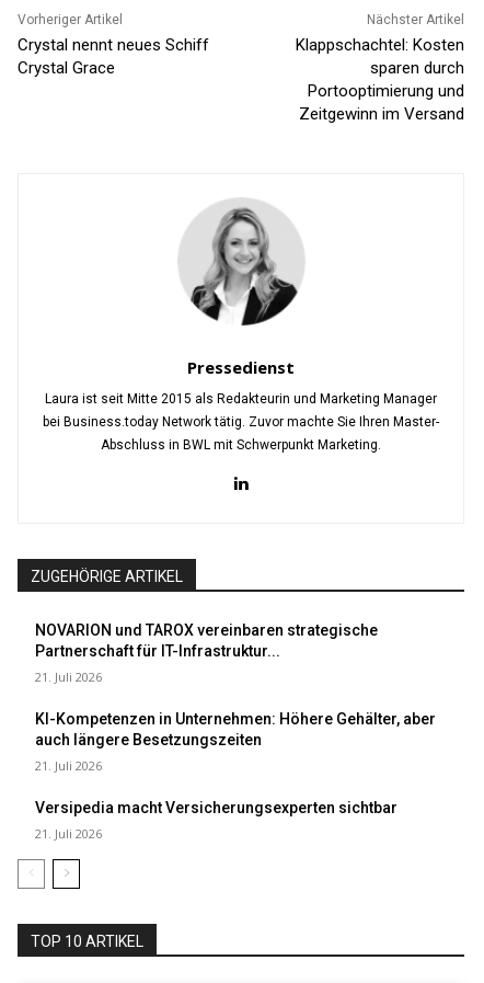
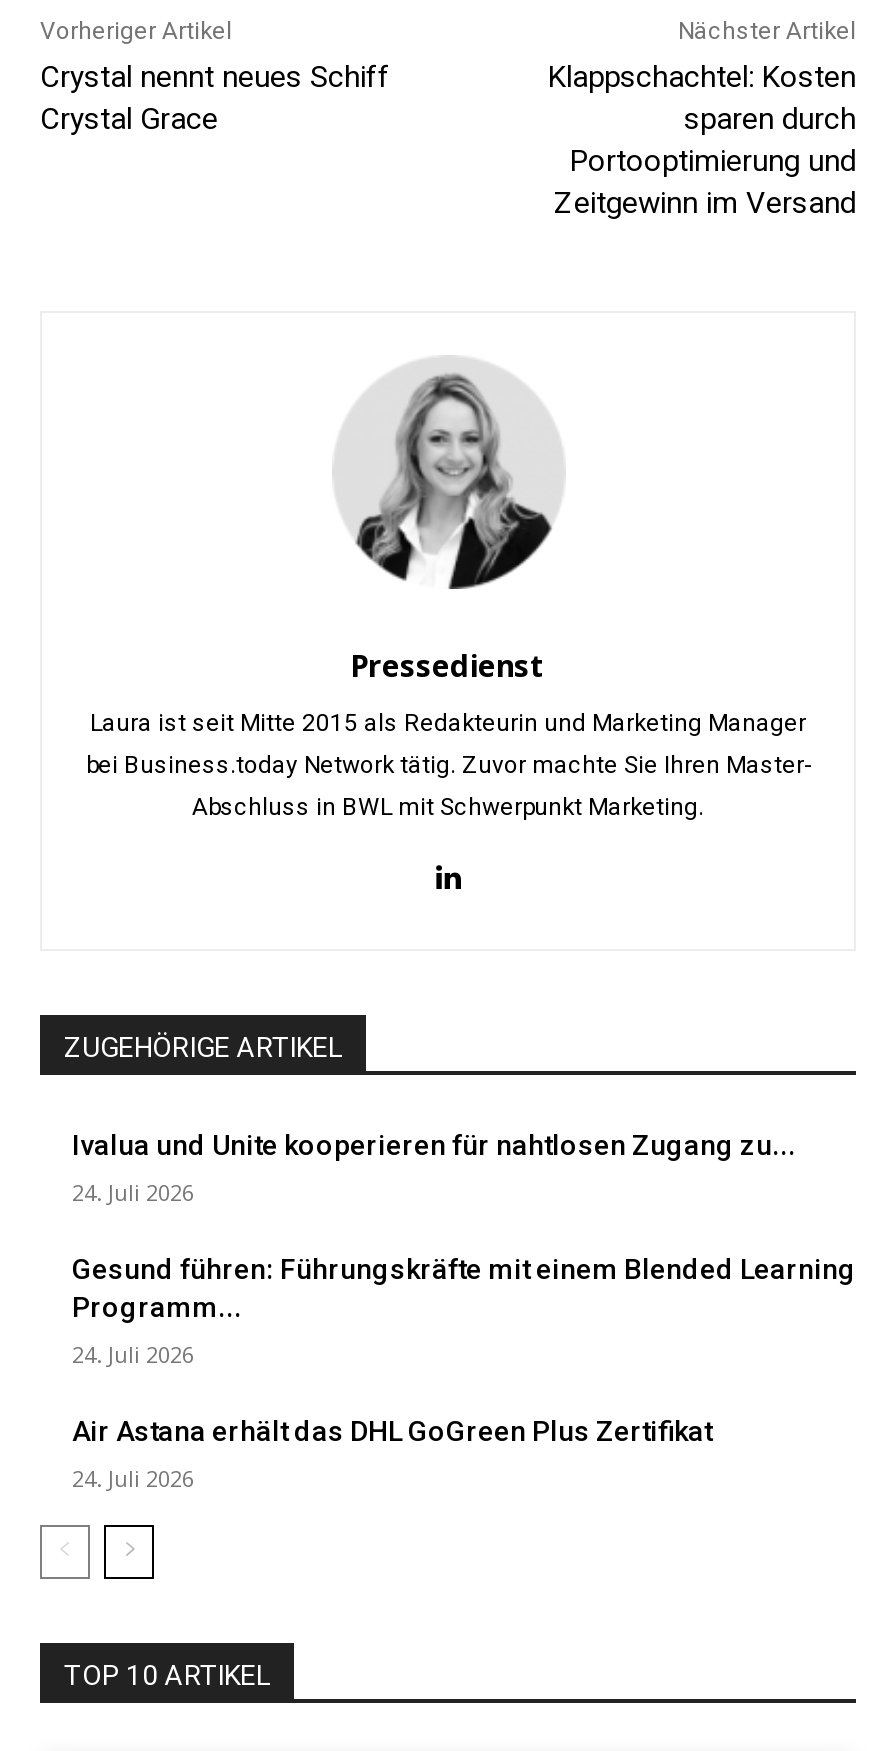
[35,622,378,660] NOVARION und TAROX vereinbaren strategische | Partnerschaft für IT-Infrastruktur... -> [72,1129,796,1161] Ivalua und Unite kooperieren für nahtlosen Zugang zu...
[35,669,102,685] 21. Juli 2026 -> [72,1177,194,1207] 24. Juli 2026
[35,710,436,749] KI-Kompetenzen in Unternehmen: Höhere Gehälter, aber | auch längere Besetzungszeiten -> [72,1253,856,1323] Gesund führen: Führungskräfte mit einem Blended Learning | Programm...
[35,757,102,774] 21. Juli 2026 -> [72,1339,194,1369] 24. Juli 2026
[35,799,397,817] Versipedia macht Versicherungsexperten sichtbar -> [72,1415,712,1447] Air Astana erhält das DHL GoGreen Plus Zertifikat
[35,825,102,842] 21. Juli 2026 -> [72,1463,194,1493] 24. Juli 2026

